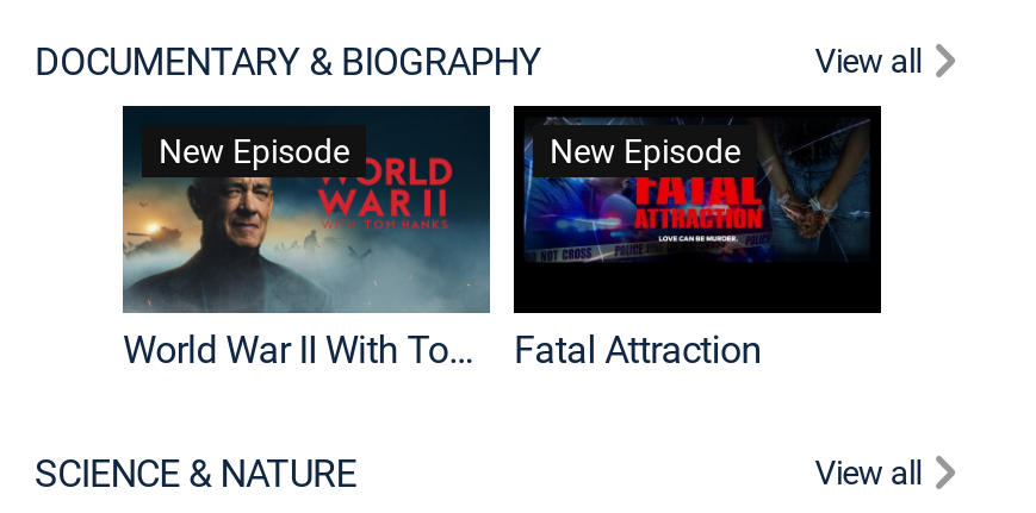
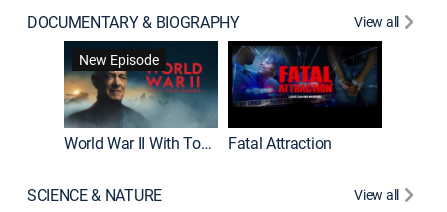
[550,128,740,174] New Episode -> none

